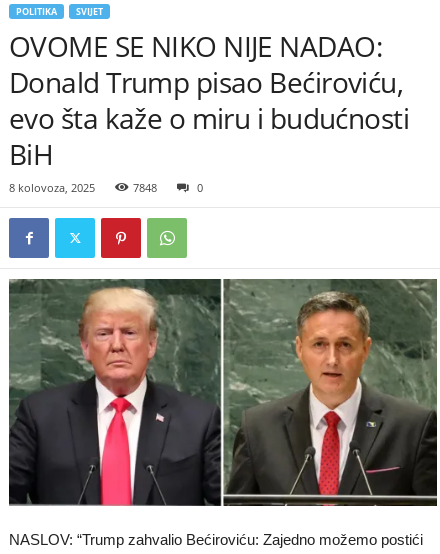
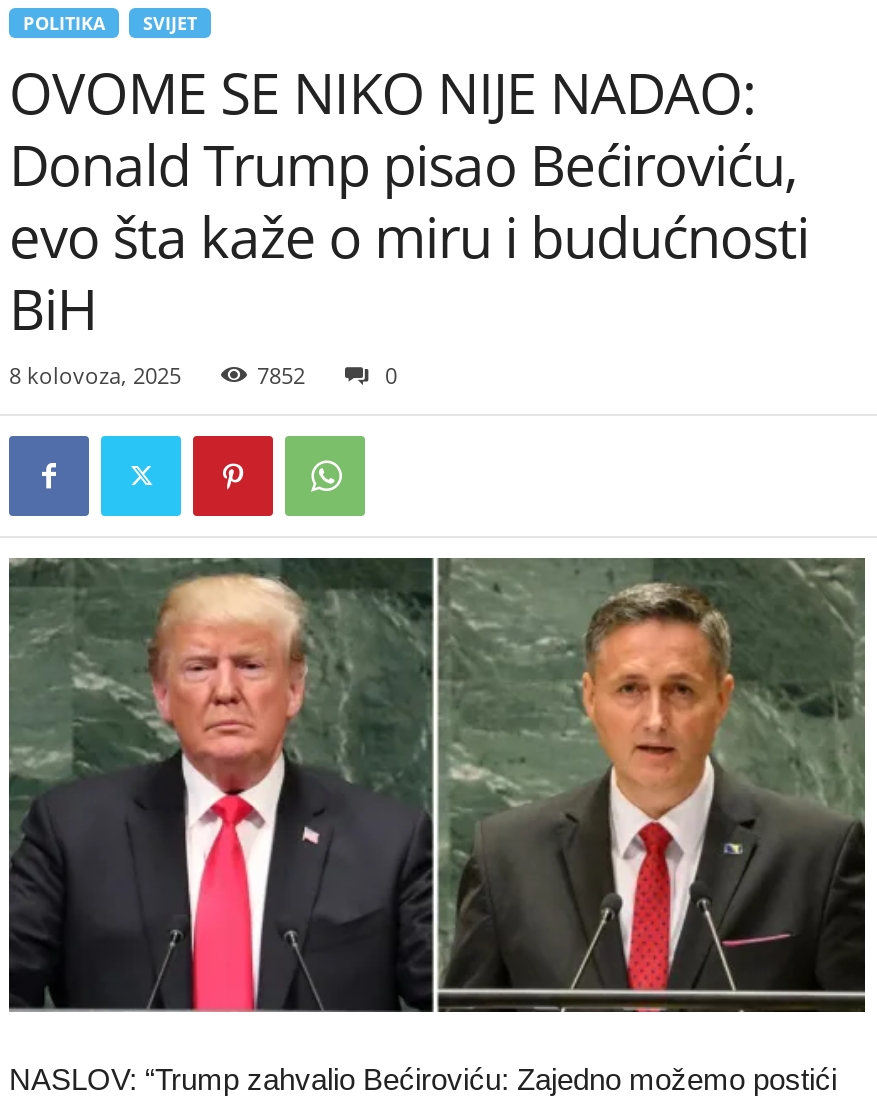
[133,180,157,195] 7848 -> [257,360,305,390] 7852

